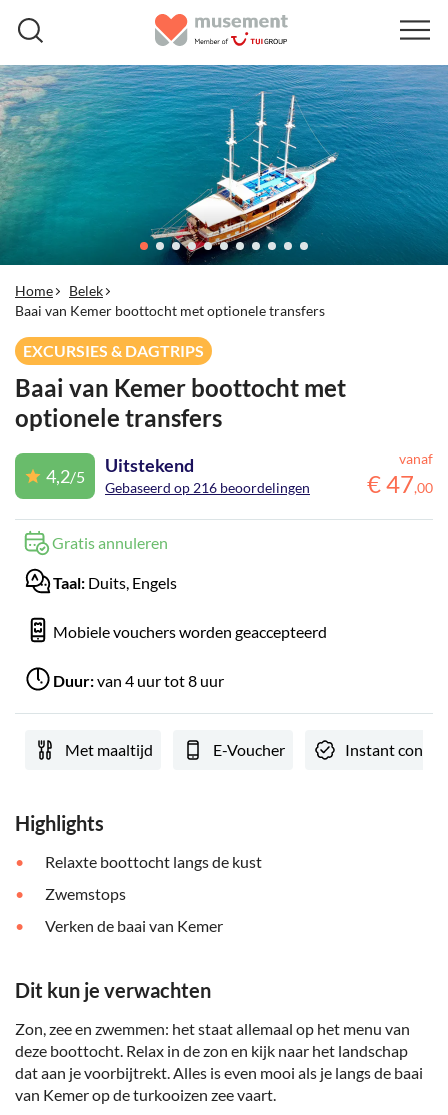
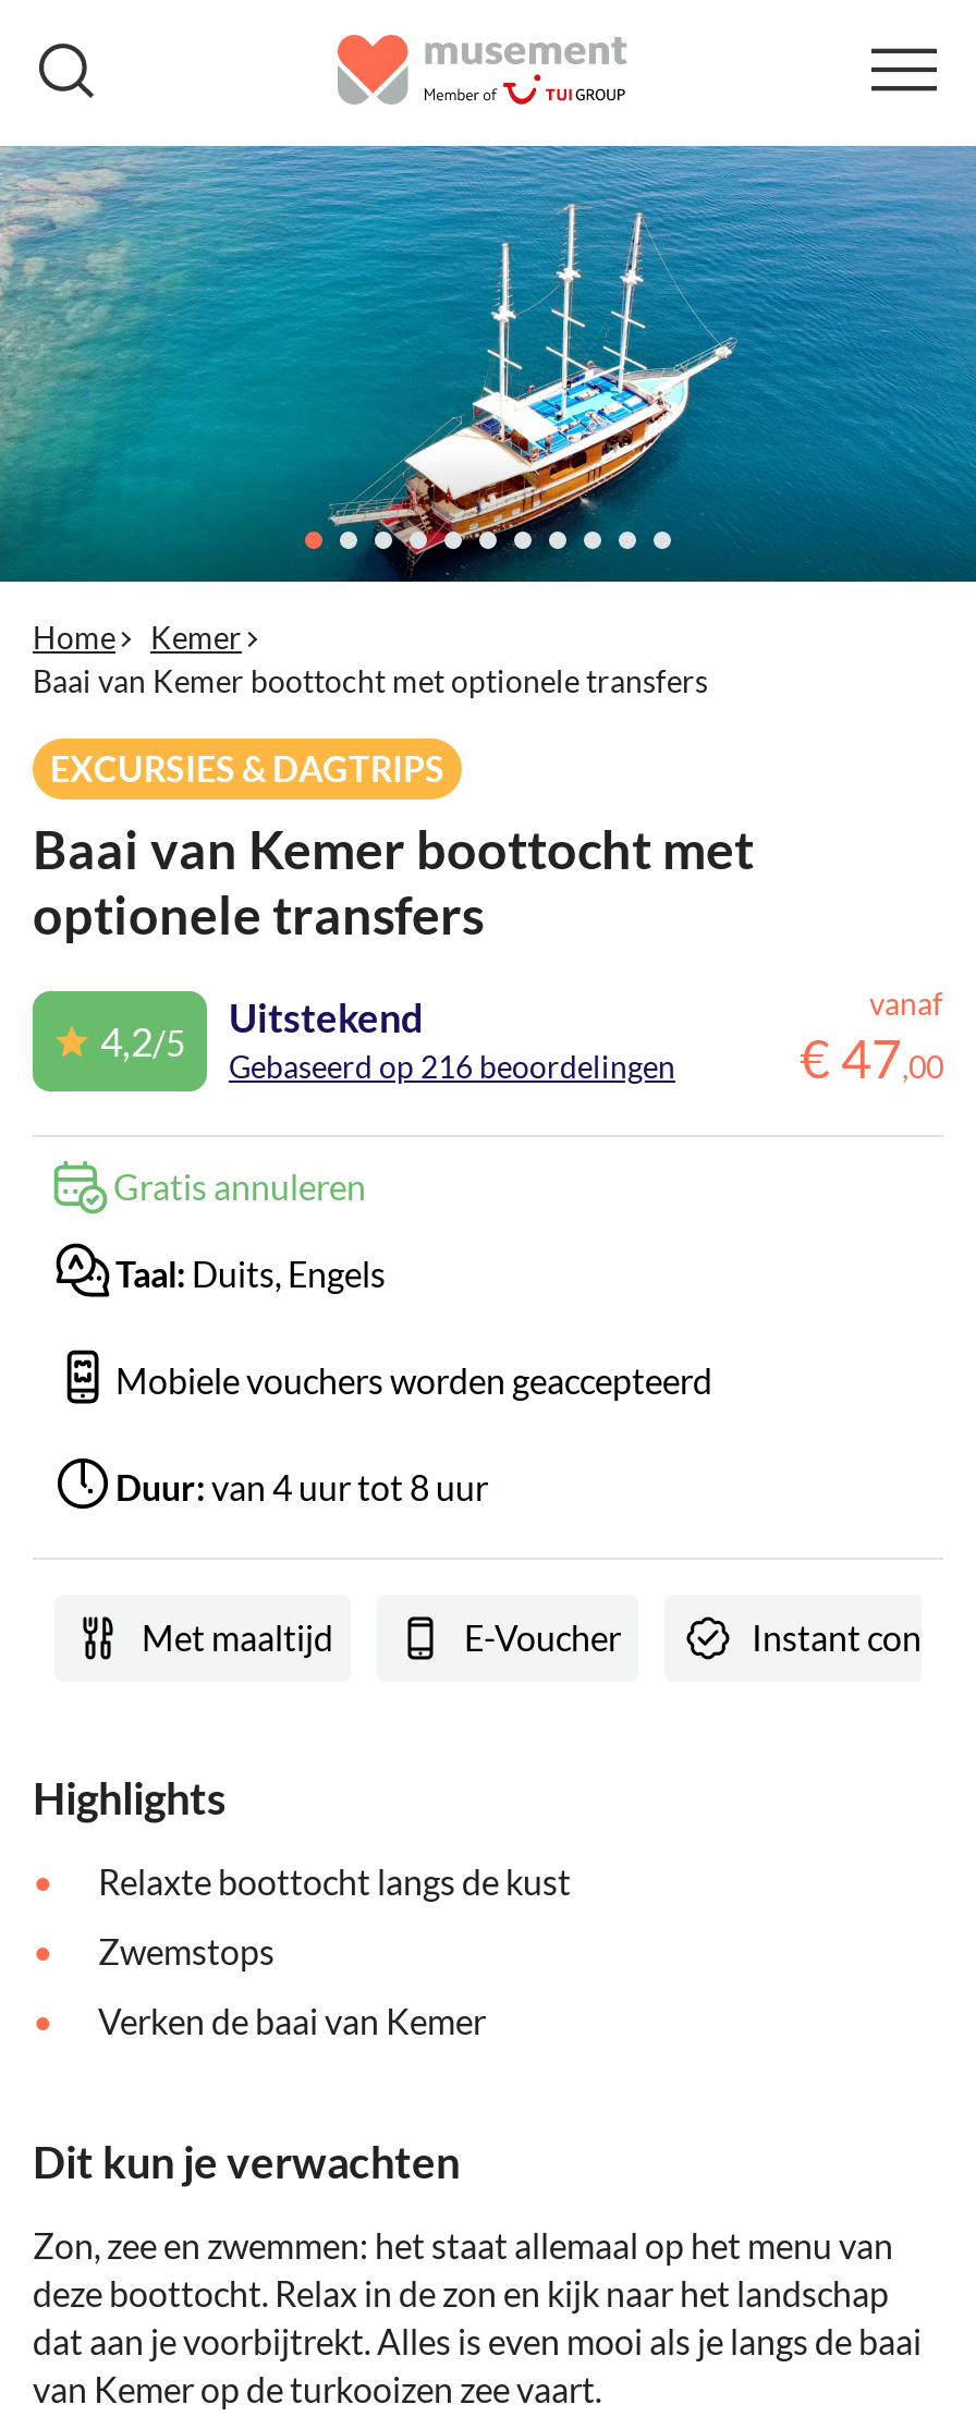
[69,282,103,299] Belek -> [150,619,242,656] Kemer

